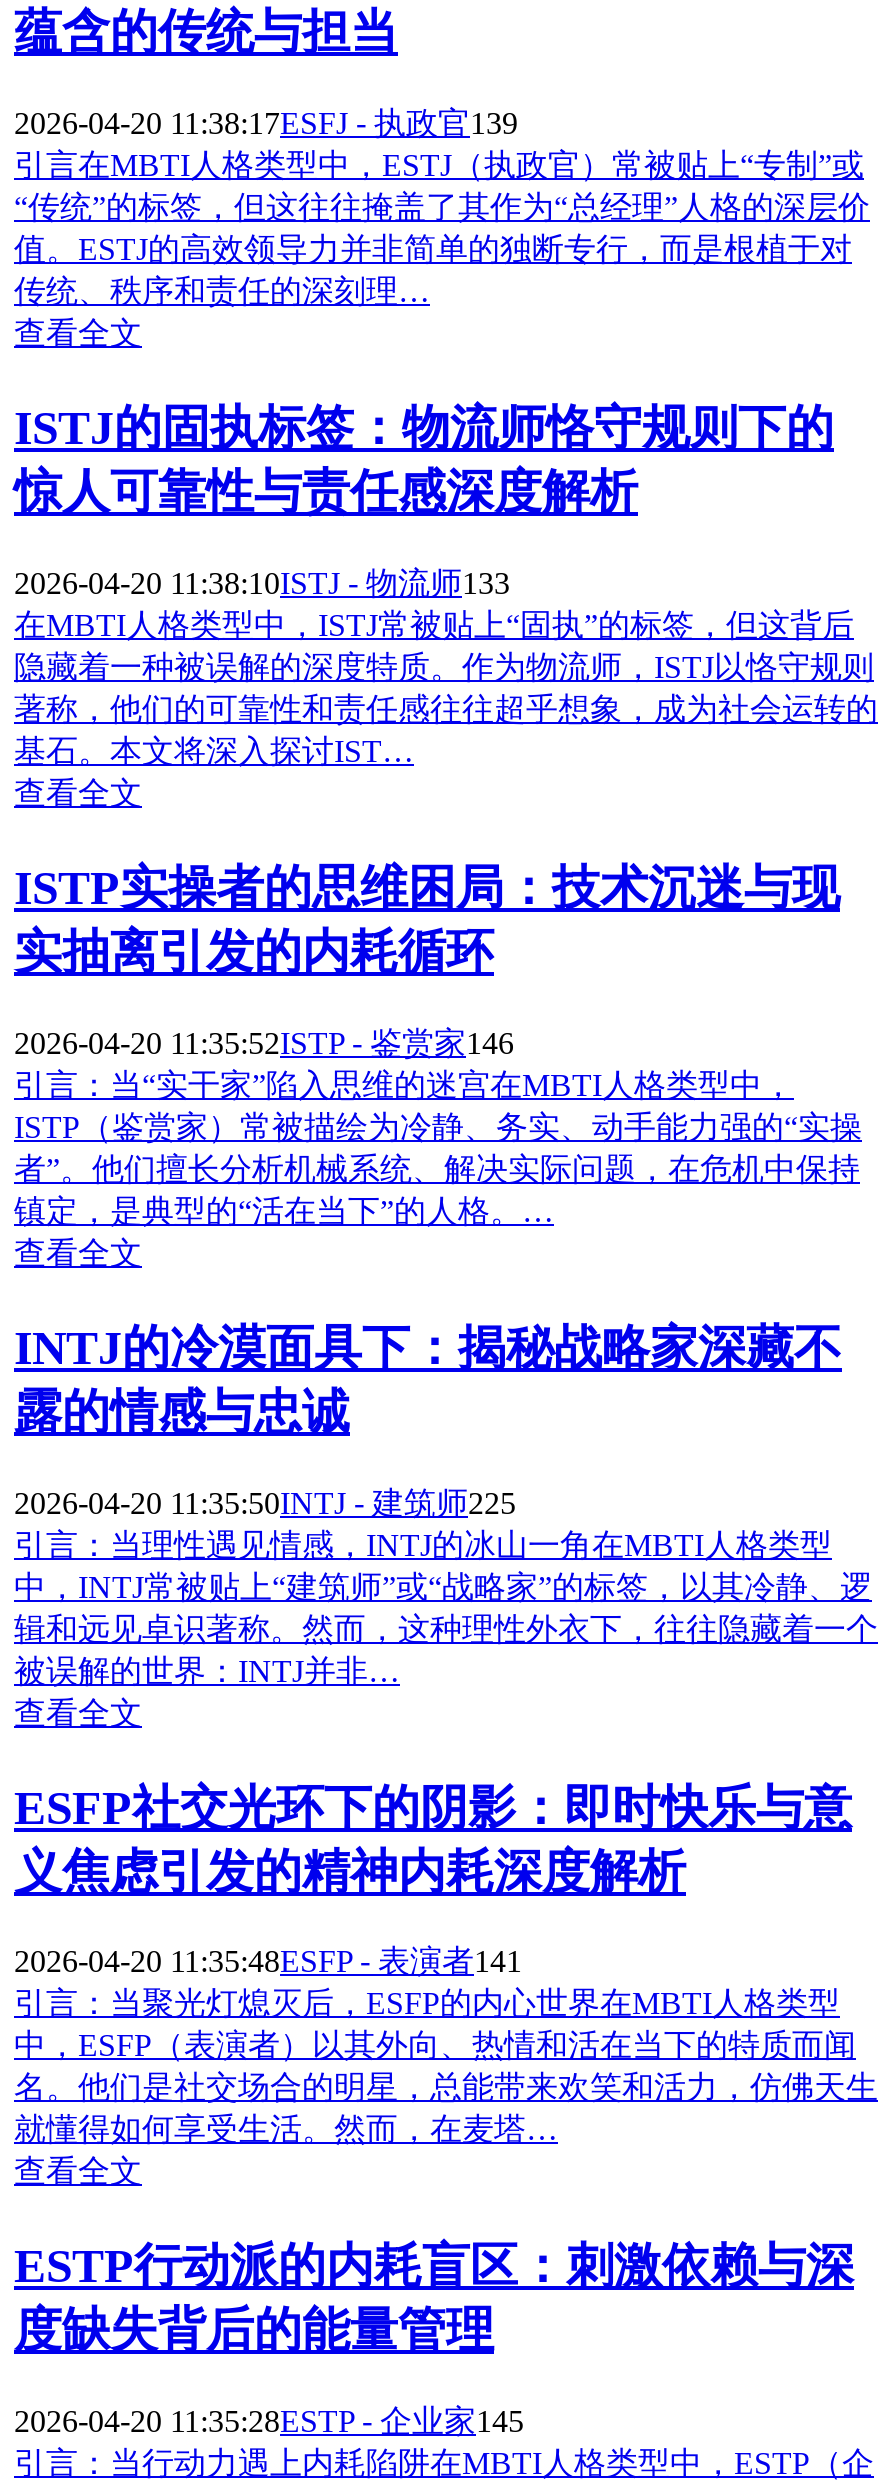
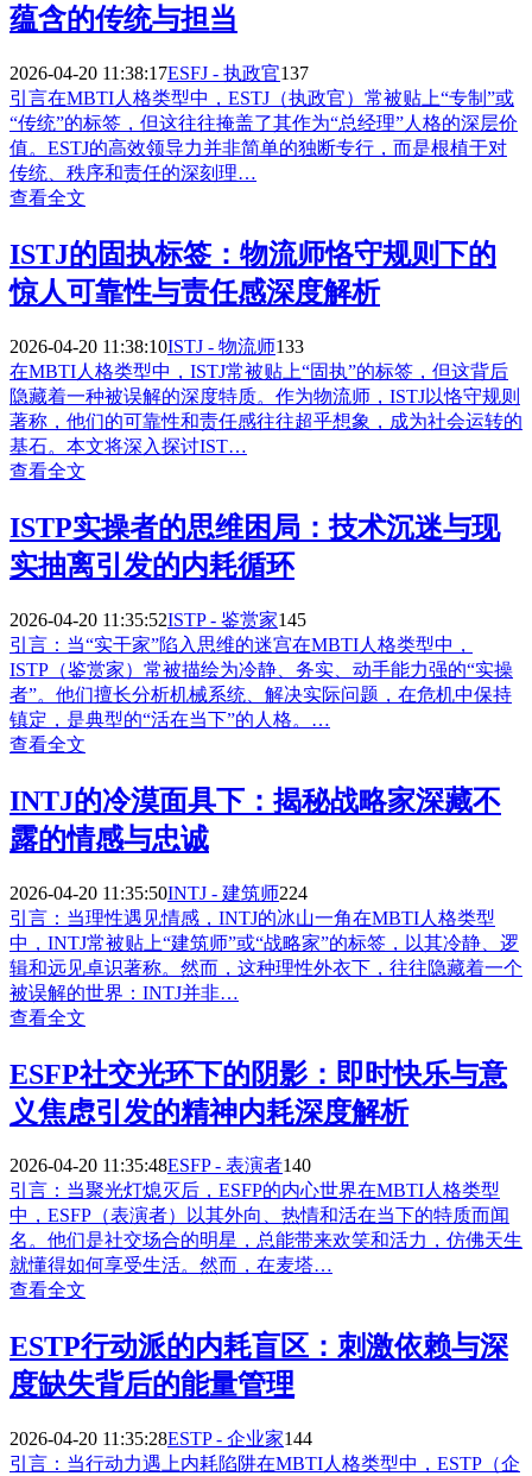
[14,106,518,140] 2026-04-20 11:38:17ESFJ - 执政官139 -> [9,63,309,83] 2026-04-20 11:38:17ESFJ - 执政官137
[14,1026,514,1060] 2026-04-20 11:35:52ISTP - 鉴赏家146 -> [9,609,306,630] 2026-04-20 11:35:52ISTP - 鉴赏家145
[14,1485,516,1519] 2026-04-20 11:35:50INTJ - 建筑师225 -> [9,883,308,903] 2026-04-20 11:35:50INTJ - 建筑师224
[14,1945,522,1979] 2026-04-20 11:35:48ESFP - 表演者141 -> [9,1156,311,1176] 2026-04-20 11:35:48ESFP - 表演者140
[14,2404,524,2438] 2026-04-20 11:35:28ESTP - 企业家145 -> [9,1429,312,1449] 2026-04-20 11:35:28ESTP - 企业家144

